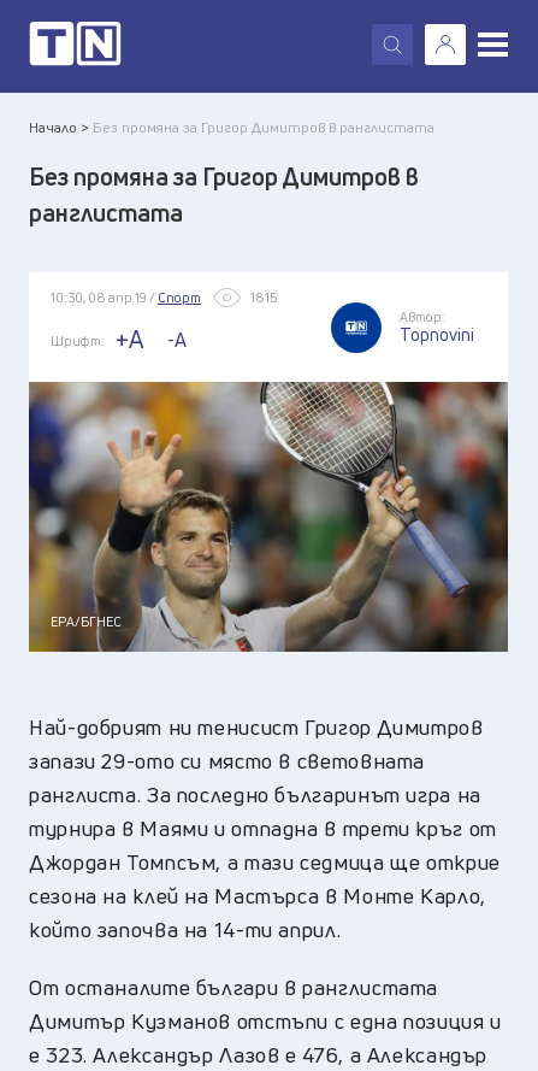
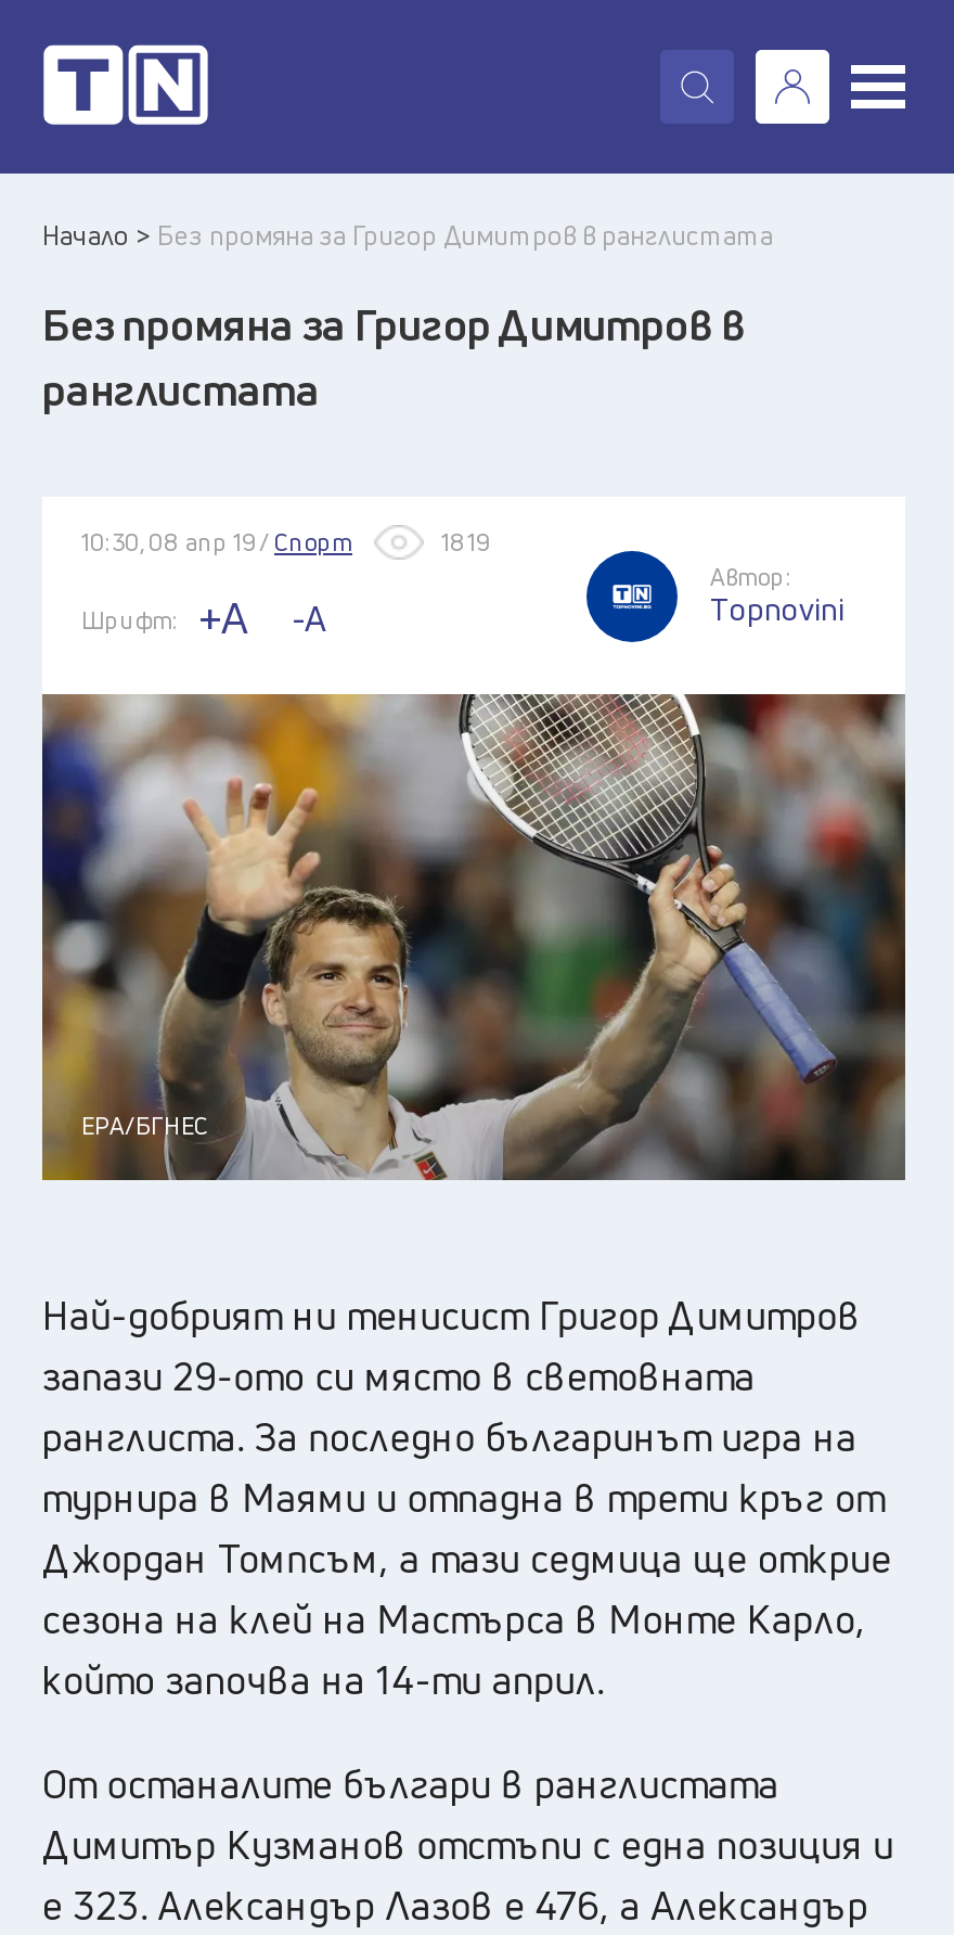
[250,288,277,306] 1815 -> [441,525,489,558] 1819

